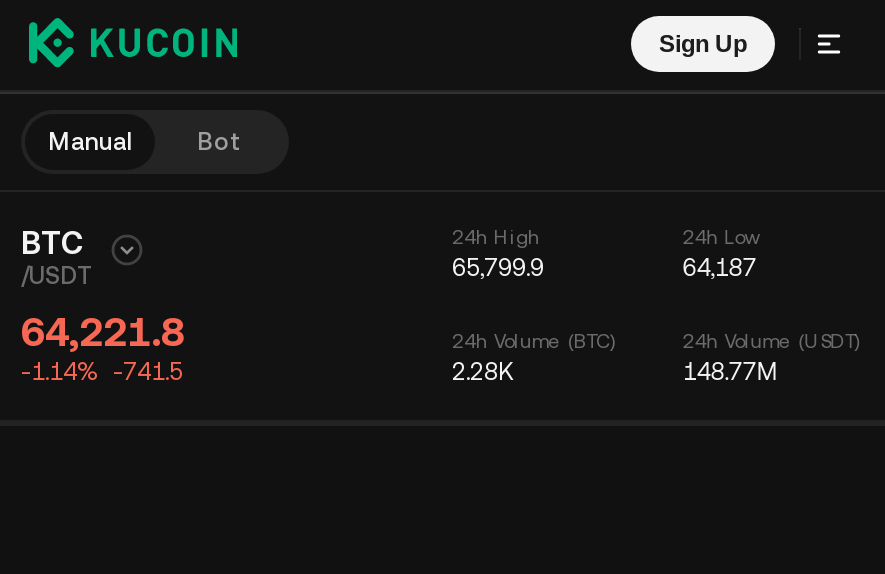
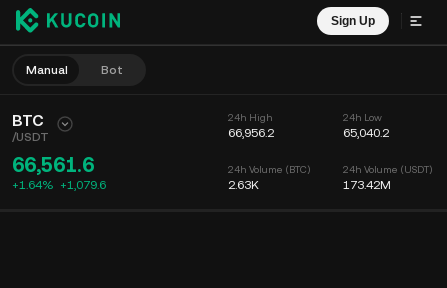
[452,254,544,282] 65,799.9 -> [227,126,273,140] 66,956.2
[682,254,756,282] 64,187 -> [343,126,389,140] 65,040.2
[21,308,185,386] 64,221.8 | -1.14% -741.5 -> [12,153,106,192] 66,561.6 | +1.64% +1,079.6
[452,358,514,386] 2.28K -> [227,178,258,192] 2.63K
[682,358,778,386] 148.77M -> [343,178,391,192] 173.42M

